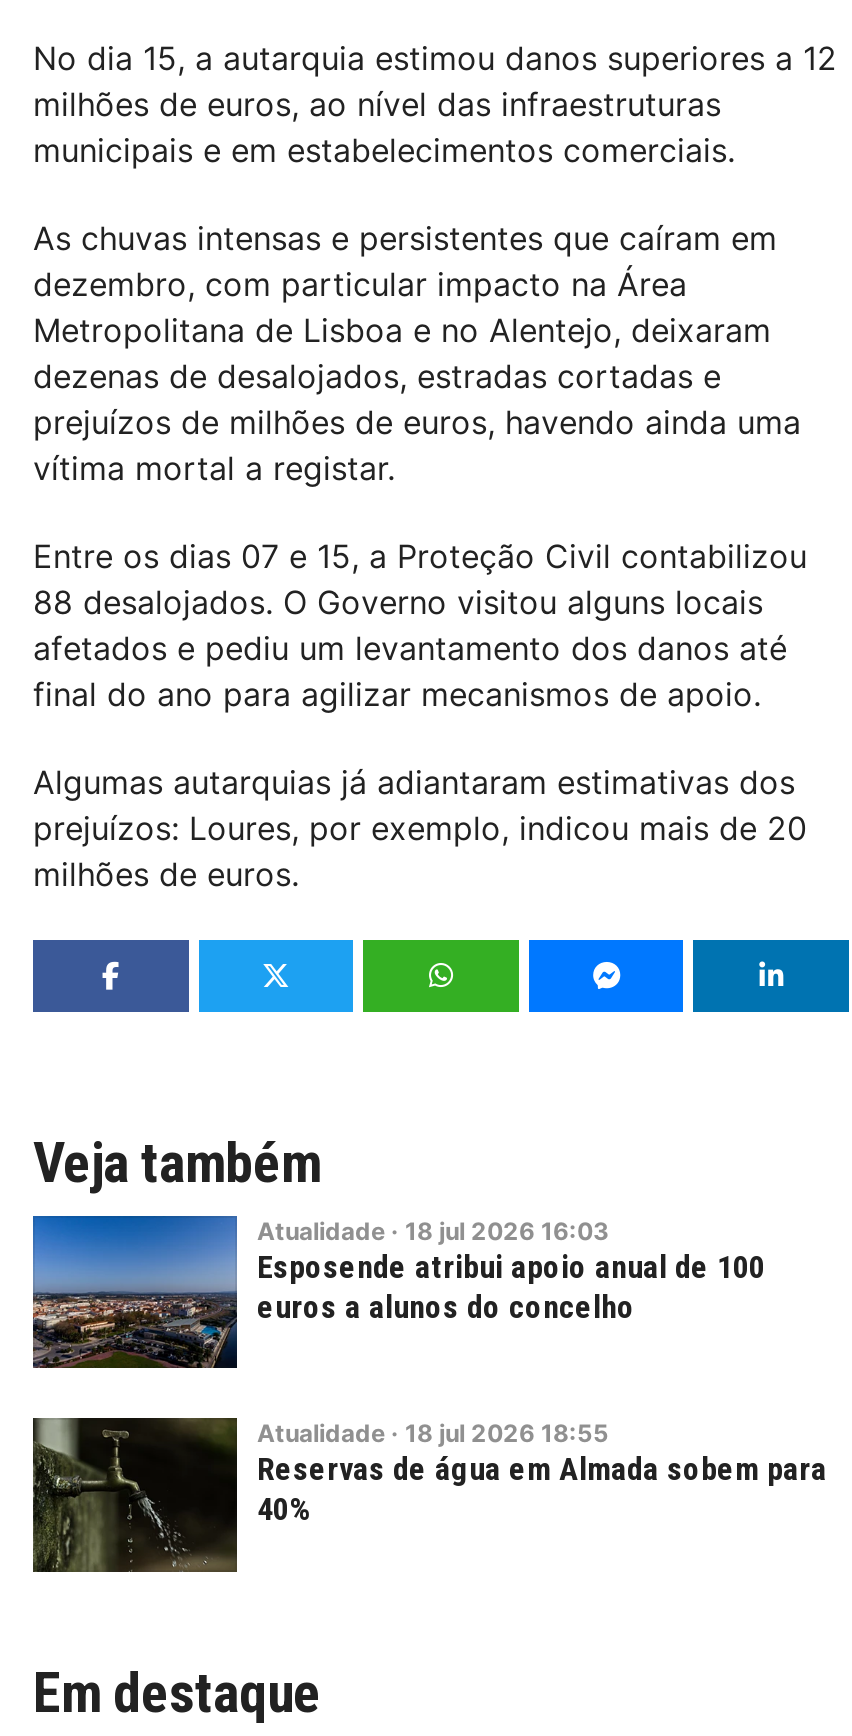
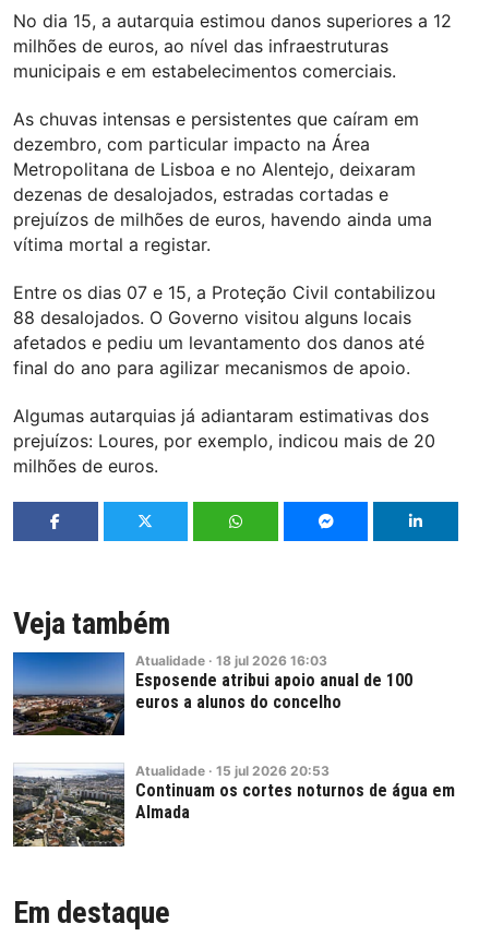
[31,1416,827,1572] [image] | Atualidade · 18 jul 2026 18:55 | Reservas de água em Almada sobem para | 40% -> [13,763,455,848] [image] | Atualidade · 15 jul 2026 20:53 | Continuam os cortes noturnos de água em | Almada

